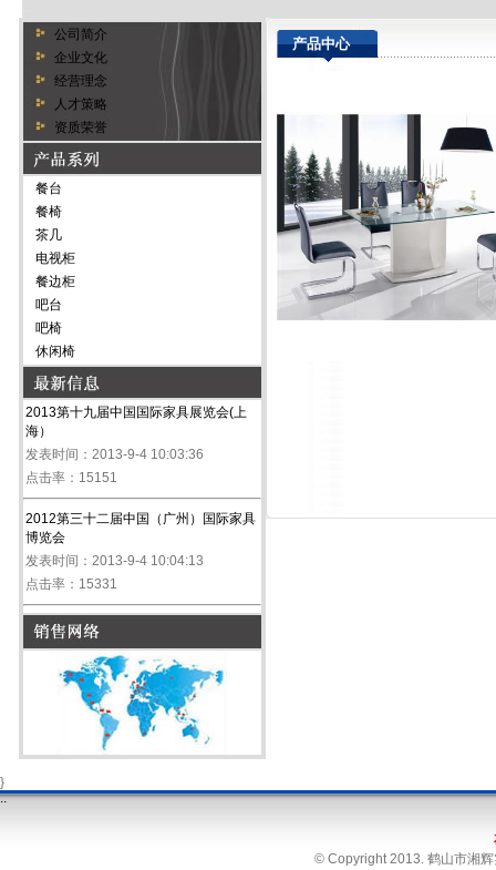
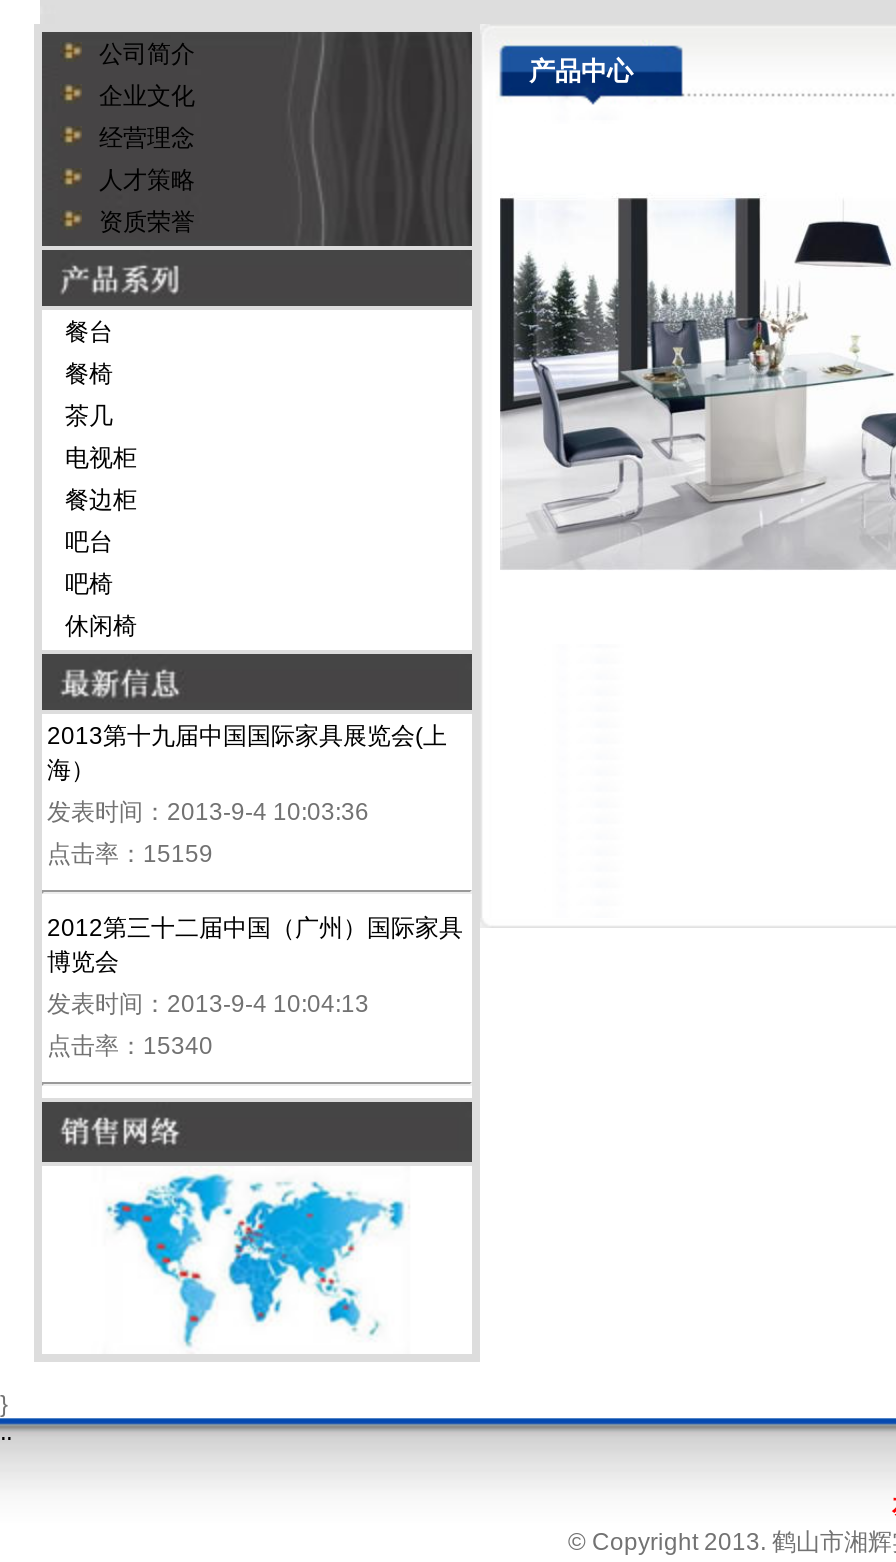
[26,470,118,485] 点击率：15151 -> [47,840,213,868] 点击率：15159
[26,576,118,592] 点击率：15331 -> [47,1032,213,1060] 点击率：15340

